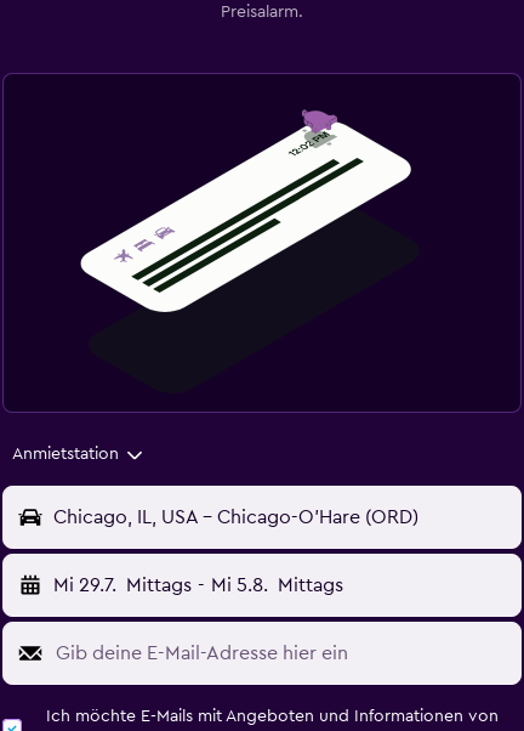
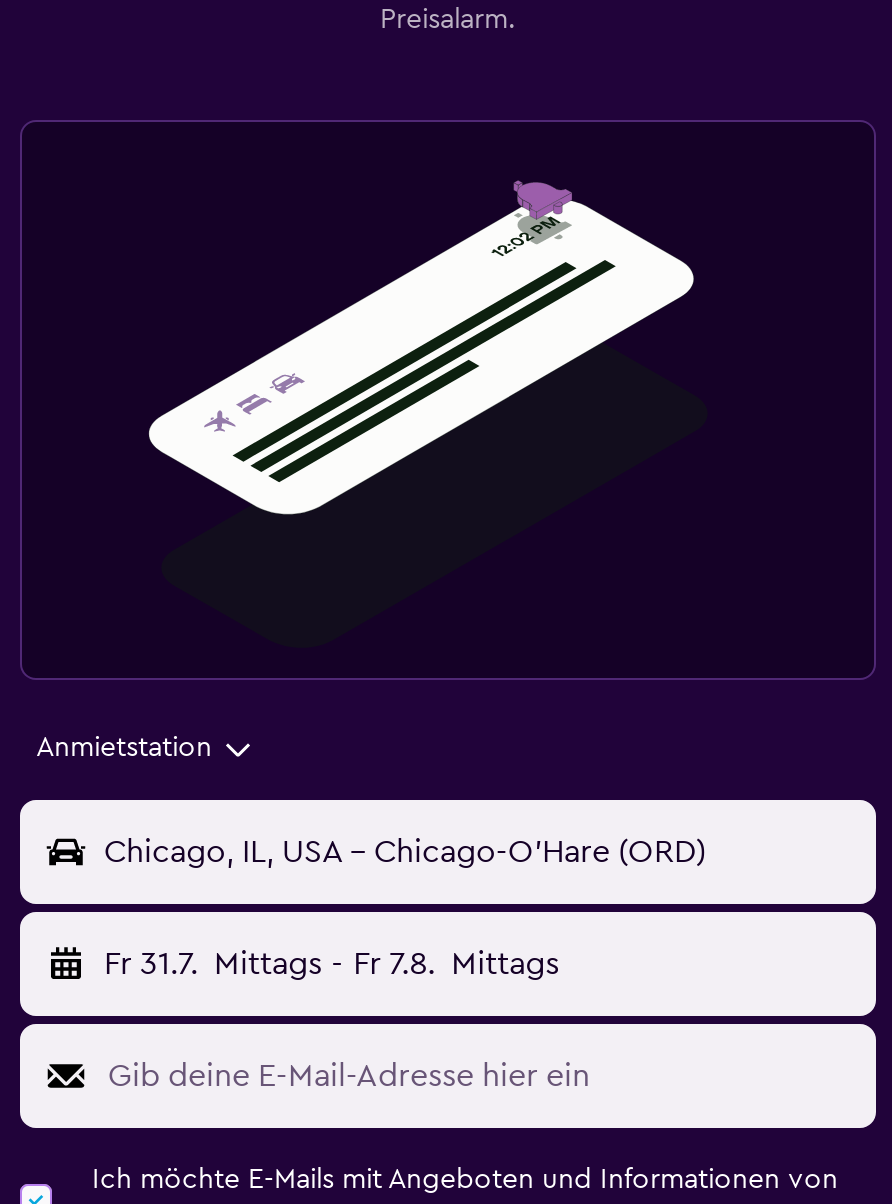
[53,576,343,595] Mi 29.7. Mittags - Mi 5.8. Mittags -> [104,949,559,981] Fr 31.7. Mittags - Fr 7.8. Mittags

